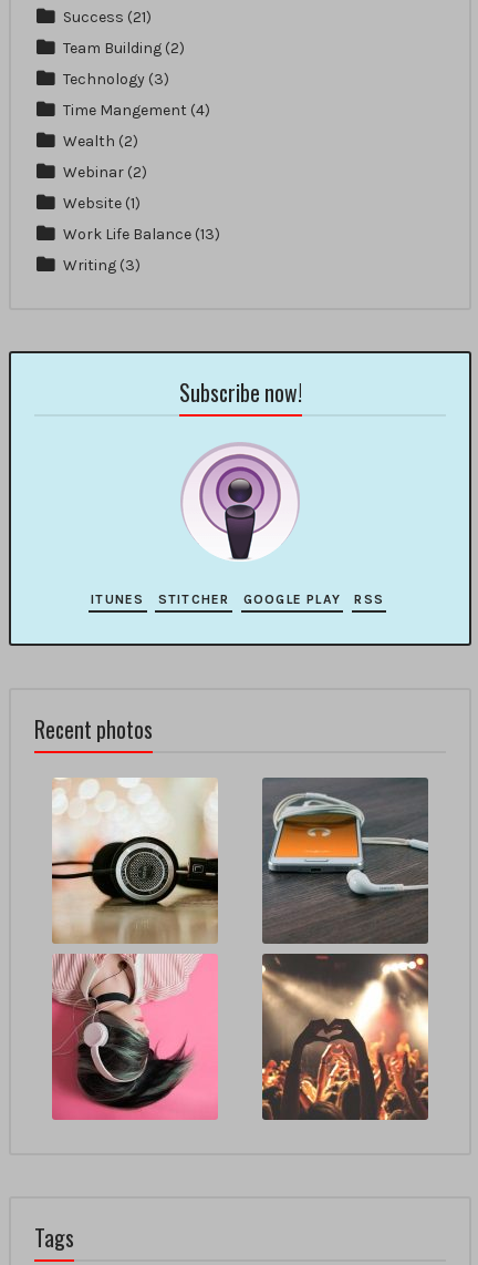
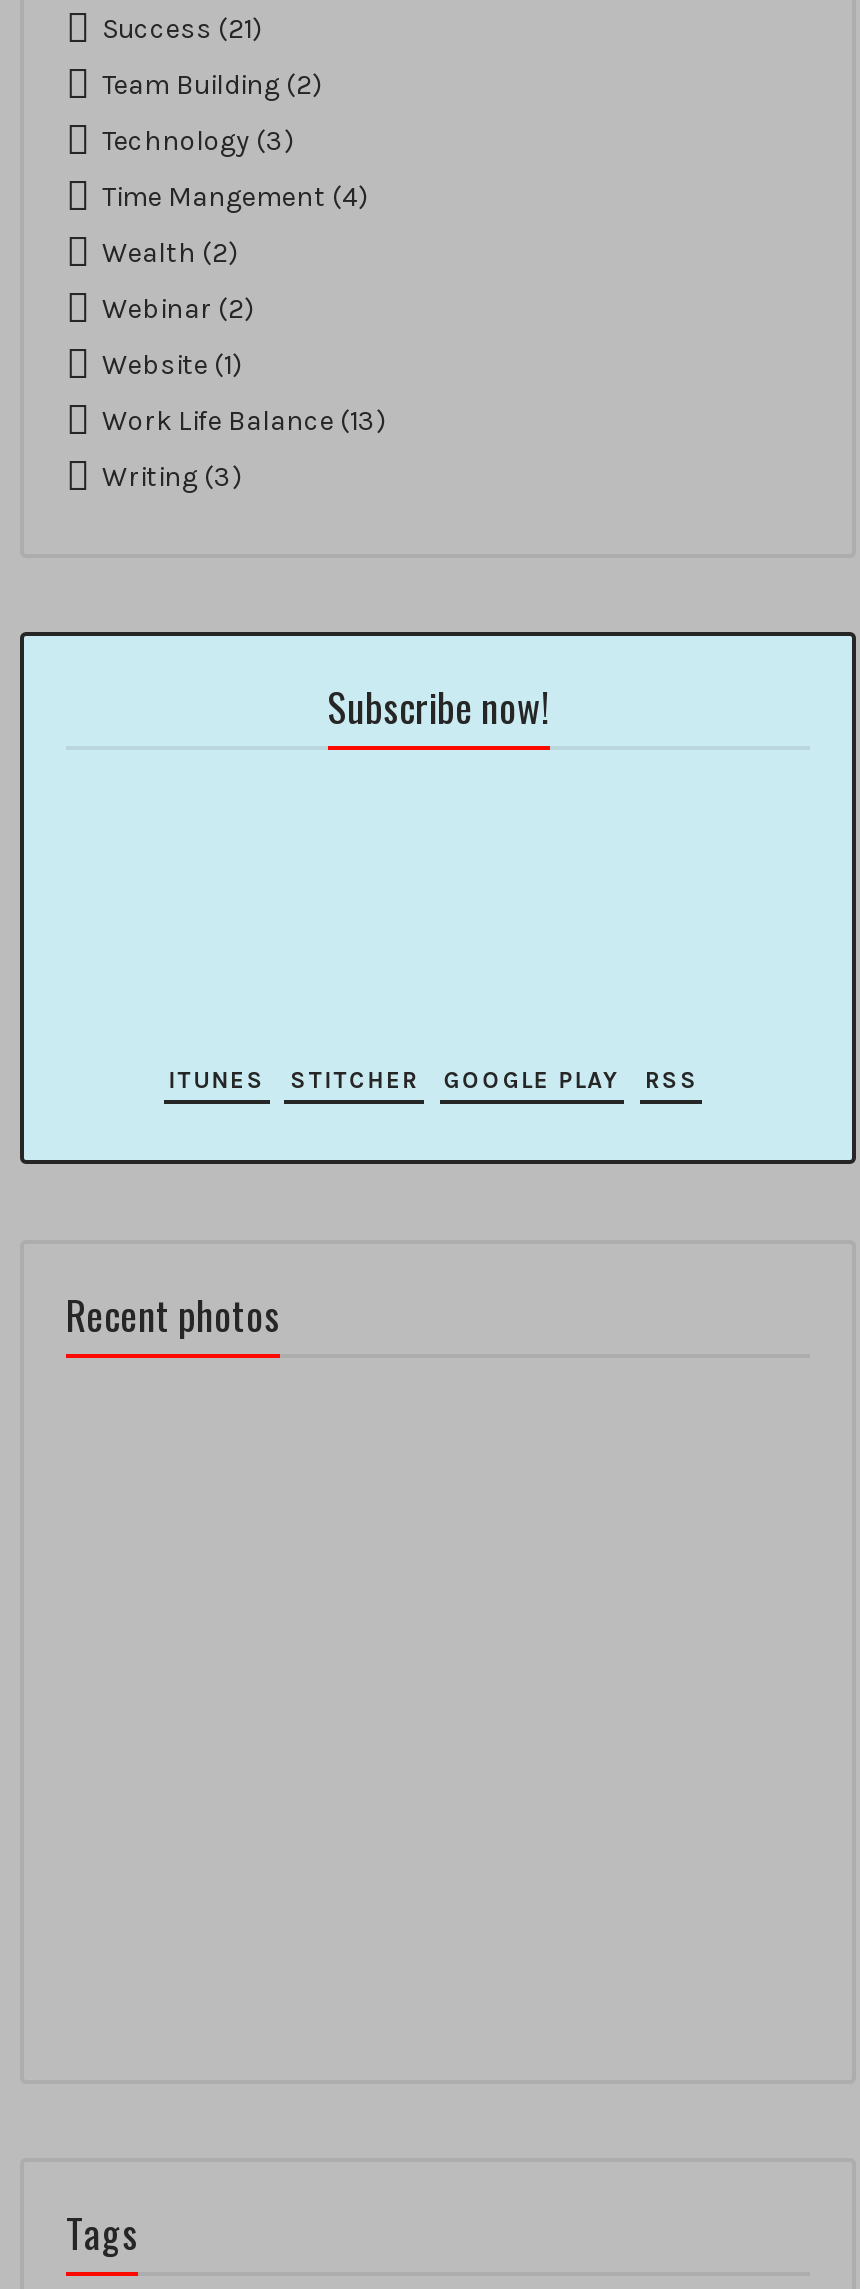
[180,442,300,560] [image] -> none
[51,778,219,945] [image] -> none
[261,777,429,945] [image] -> none
[51,953,218,1121] [image] -> none
[261,953,429,1121] [image] -> none

